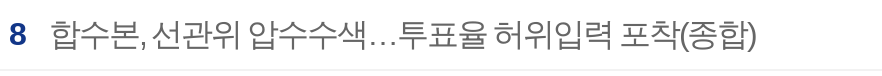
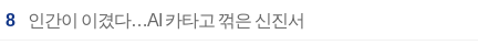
[49,17,755,51] 합수본, 선관위 압수수색…투표율 허위입력 포착(종합) -> [28,11,304,30] 인간이 이겼다…AI 카타고 꺾은 신진서

